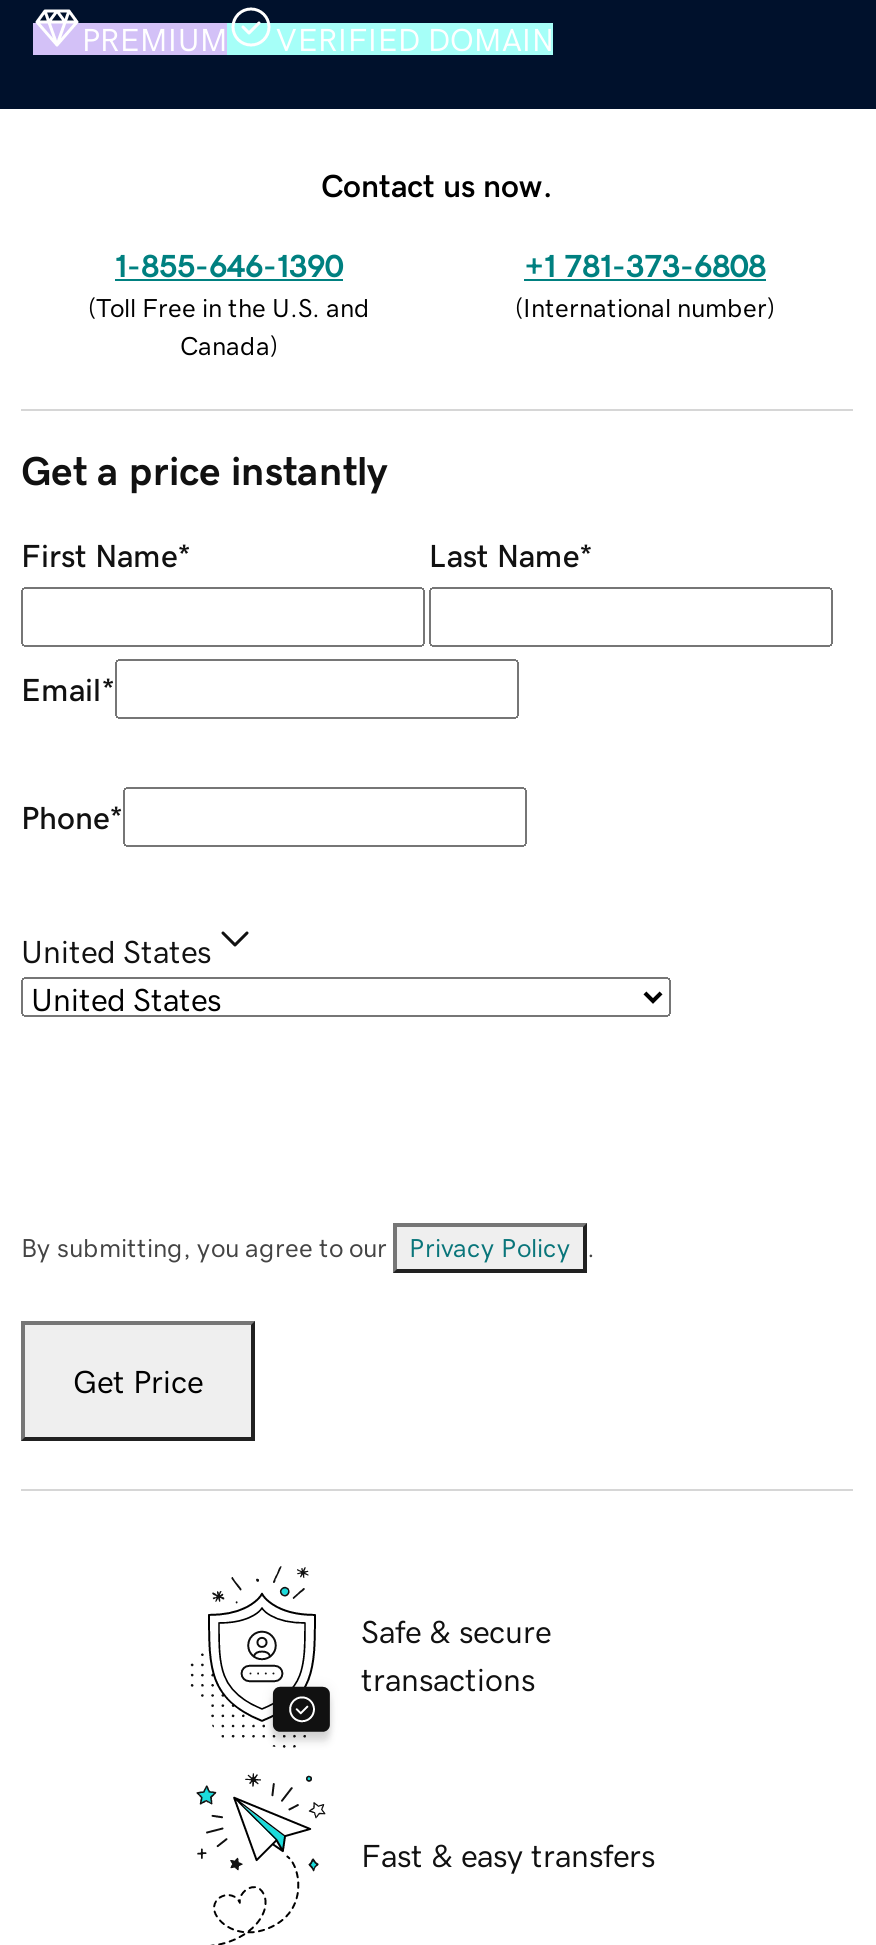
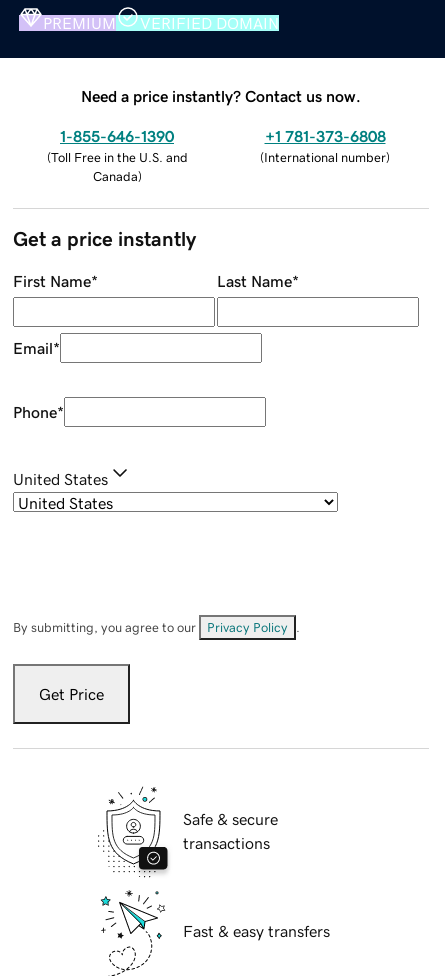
[321,168,553,200] Contact us now. -> [81,88,361,104] Need a price instantly? Contact us now.

